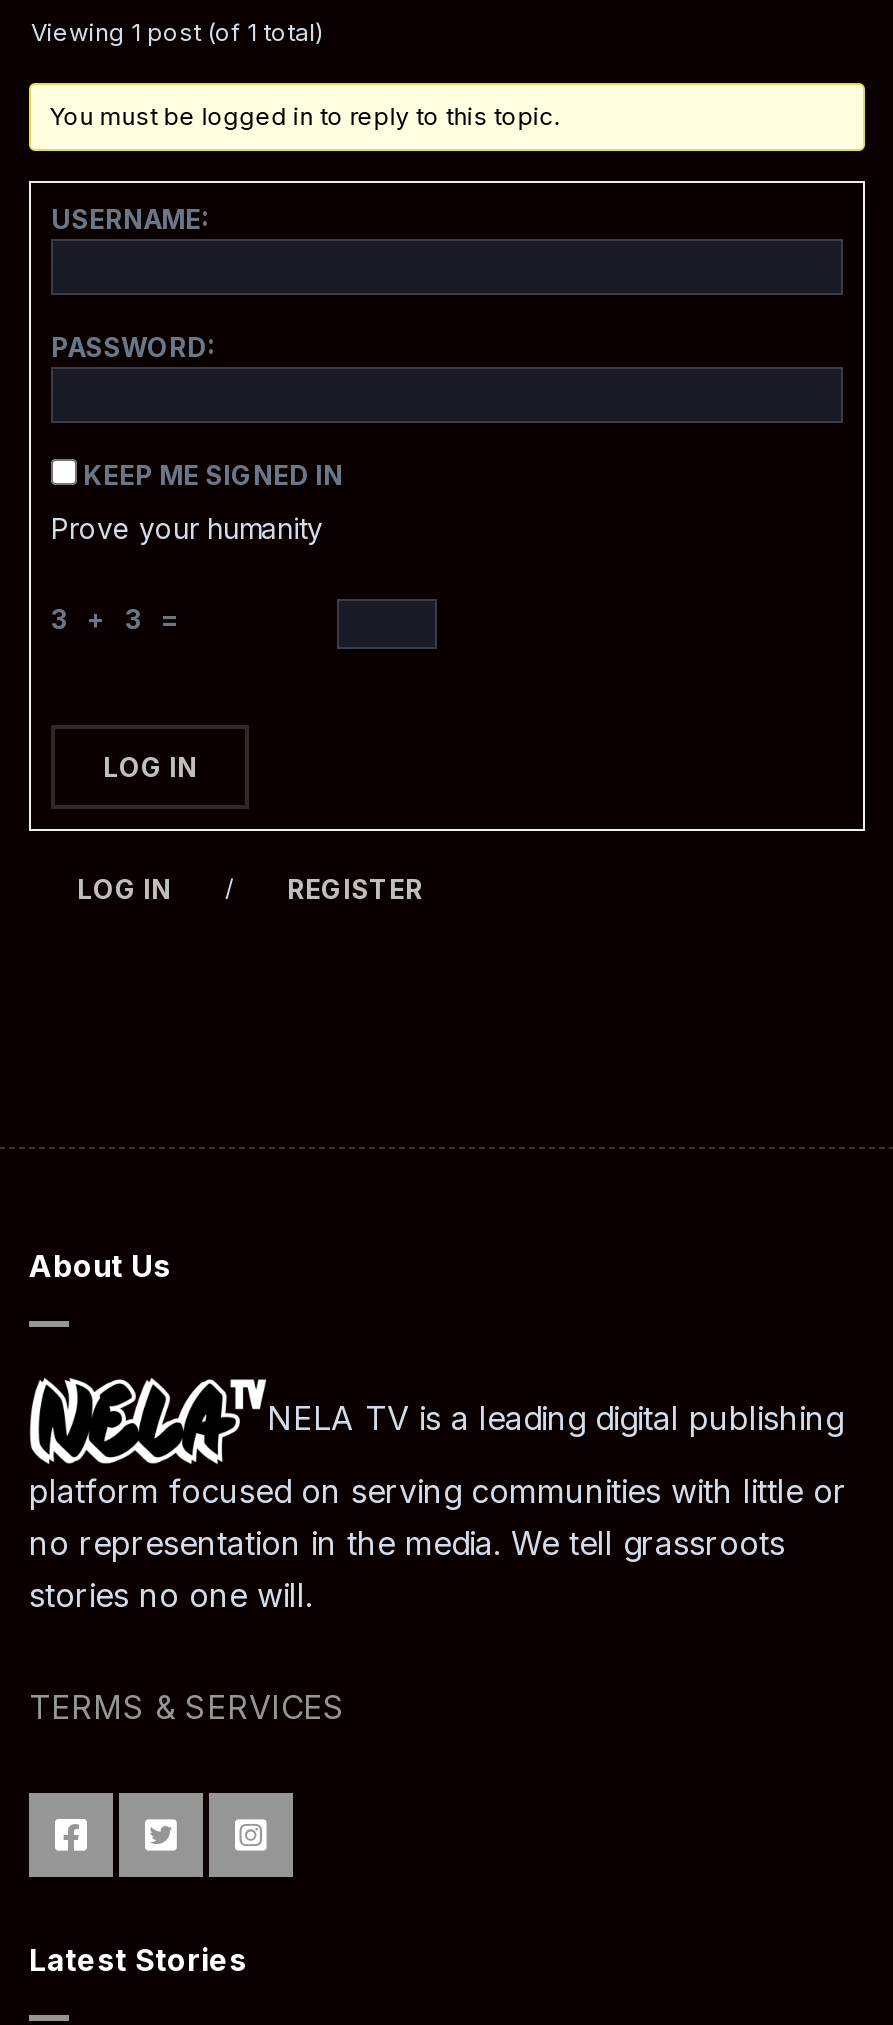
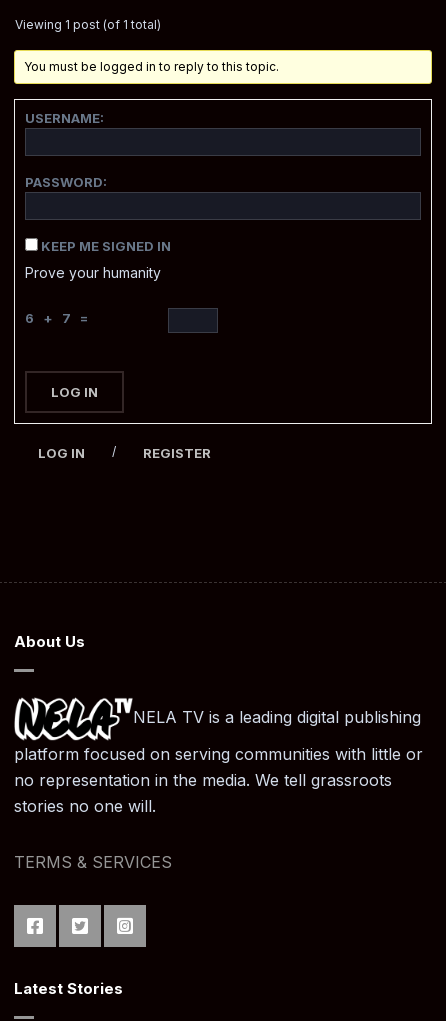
[51,602,189,634] 3 + 3 = -> [25,310,94,326] 6 + 7 =

